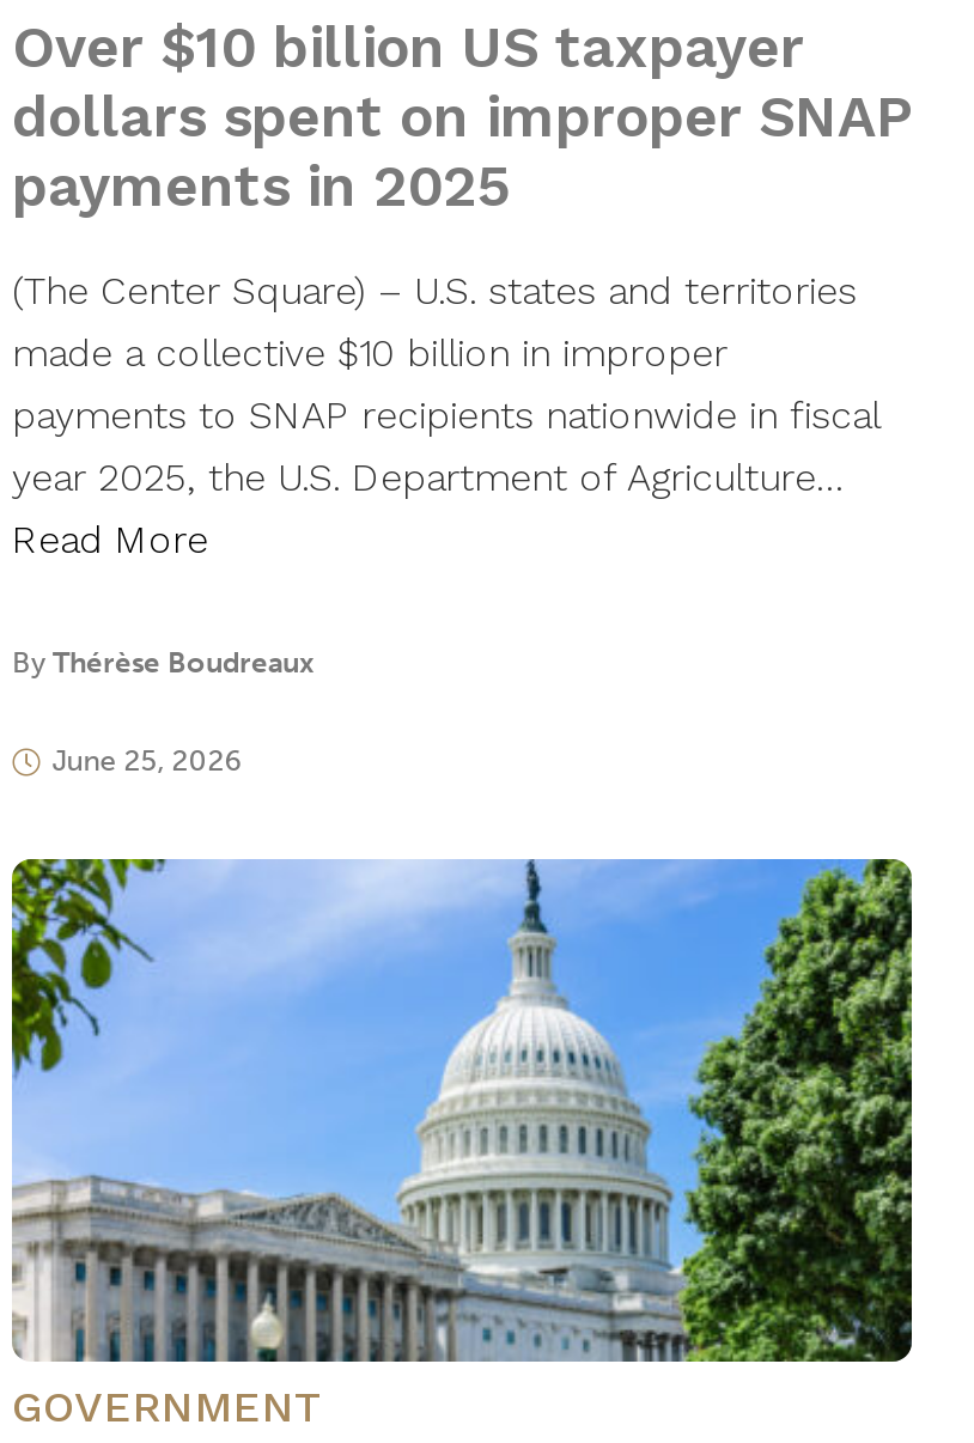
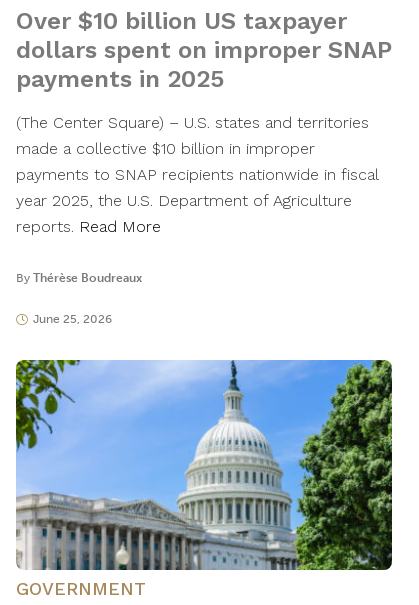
[12,455,842,562] year 2025, the U.S. Department of Agriculture… | Read More -> [16,191,352,236] year 2025, the U.S. Department of Agriculture | reports. Read More

